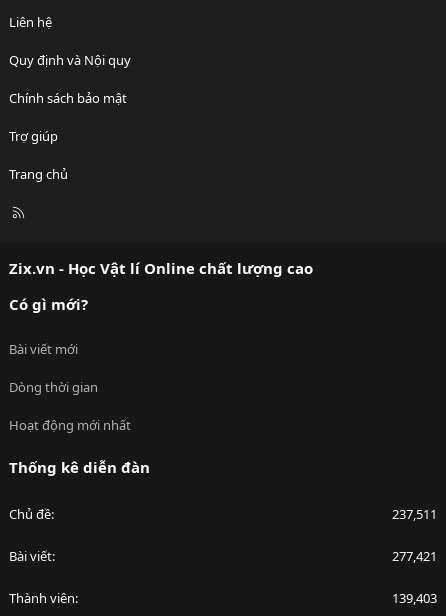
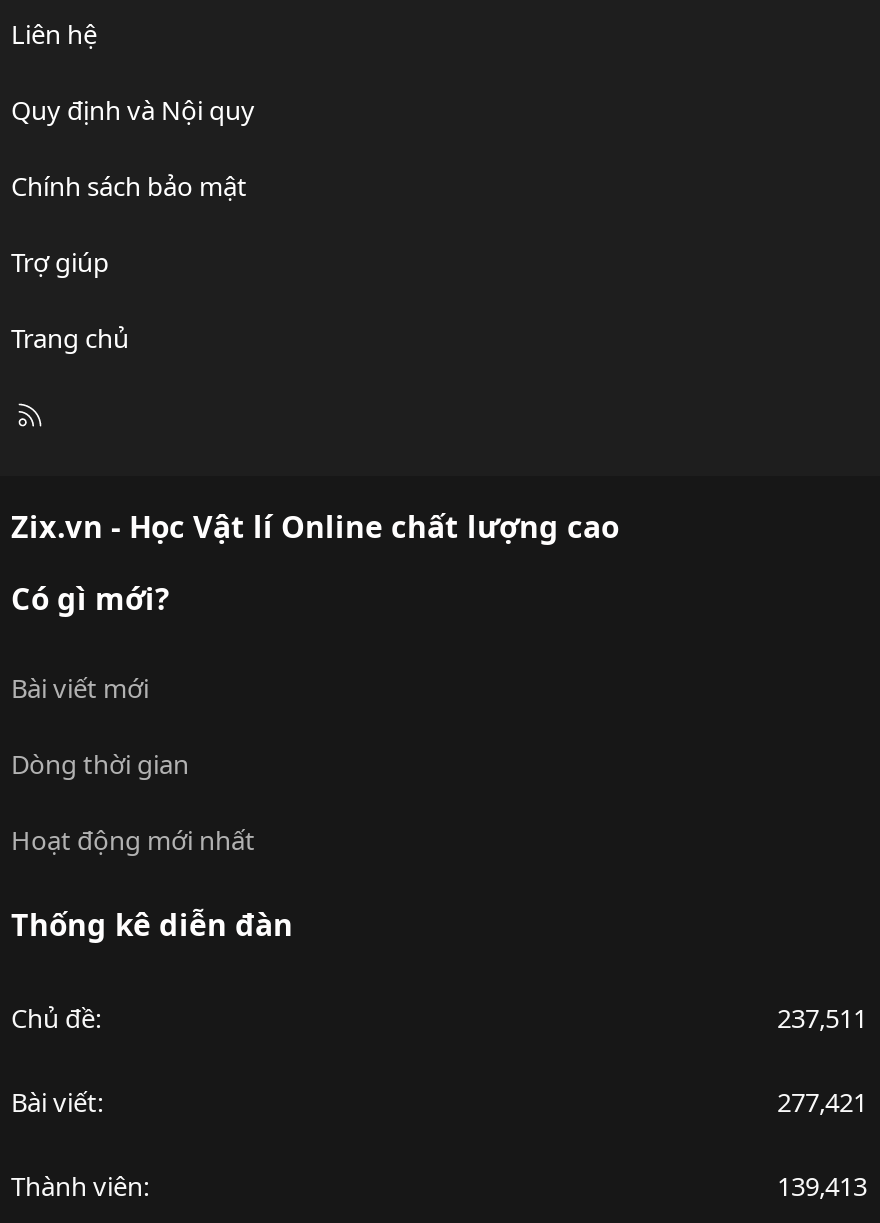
[392,589,437,607] 139,403 -> [777,1168,867,1204] 139,413

